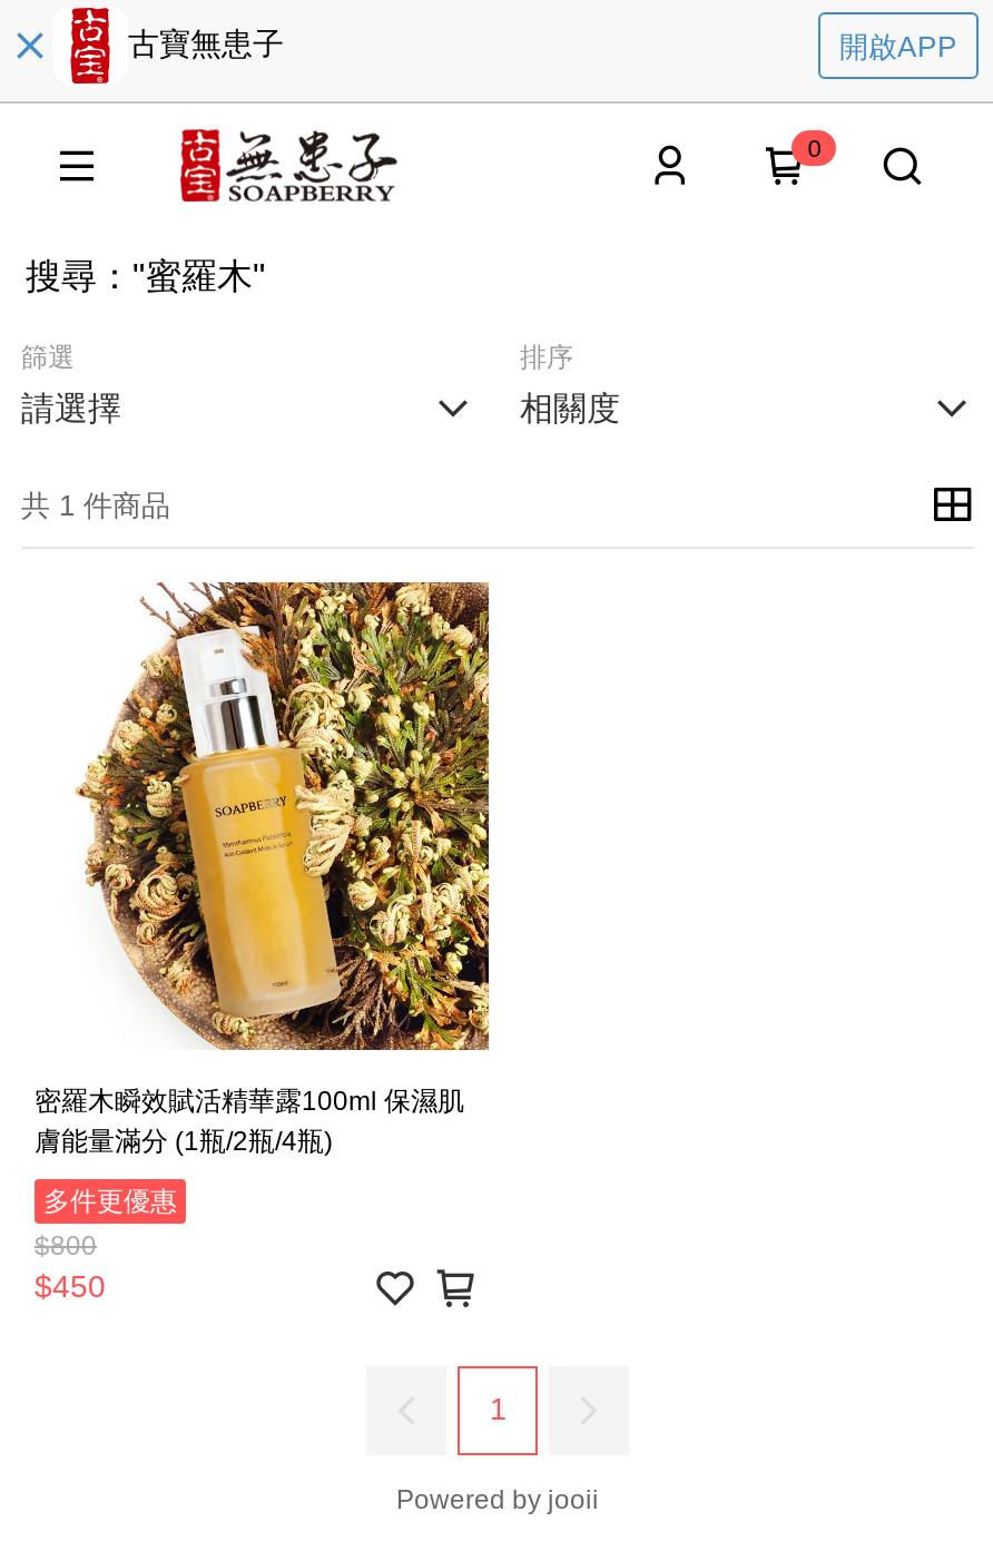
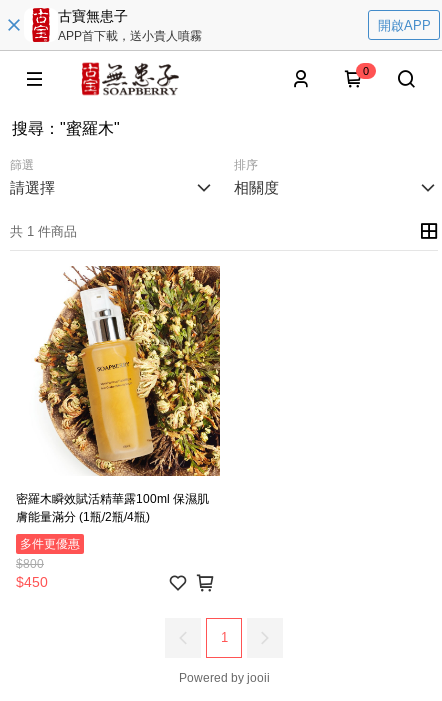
none -> [58,29,202,43] APP首下載，送小貴人噴霧

